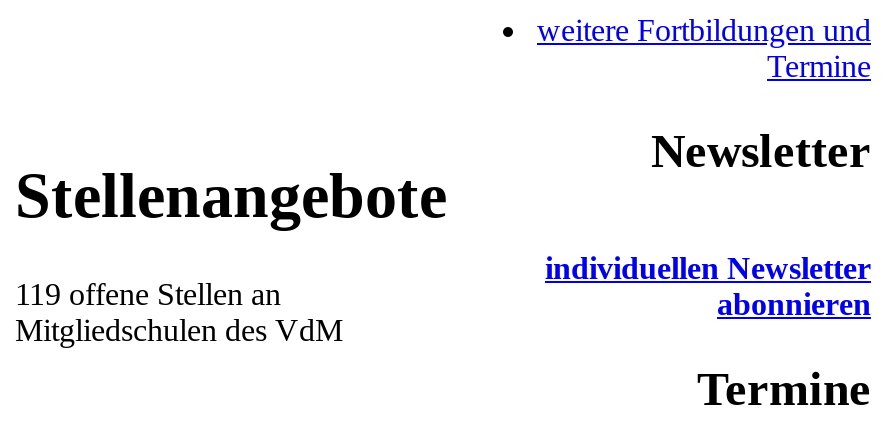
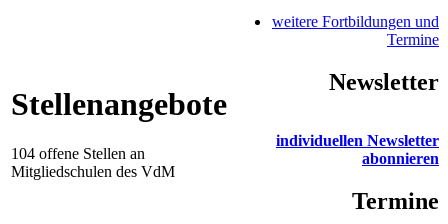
[15,277,281,311] 119 offene Stellen an -> [11,145,145,162] 104 offene Stellen an

